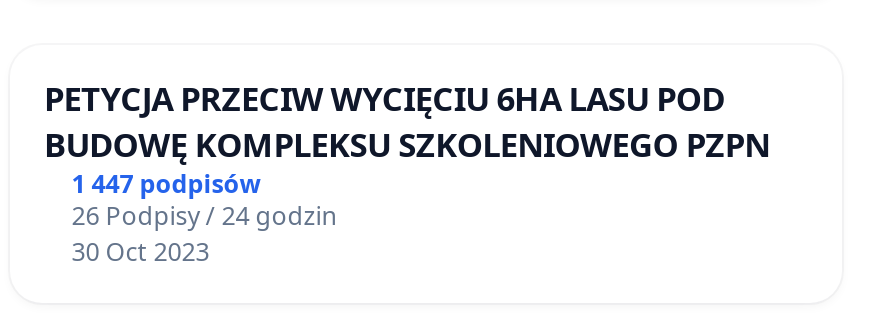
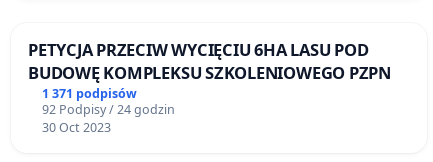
[72,168,262,202] 1 447 podpisów -> [42,84,137,101] 1 371 podpisów
[72,200,338,234] 26 Podpisy / 24 godzin -> [42,100,175,117] 92 Podpisy / 24 godzin

